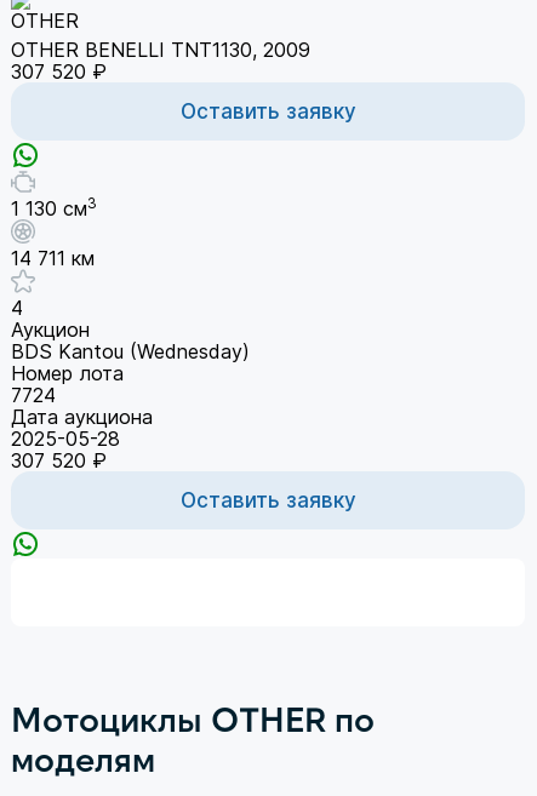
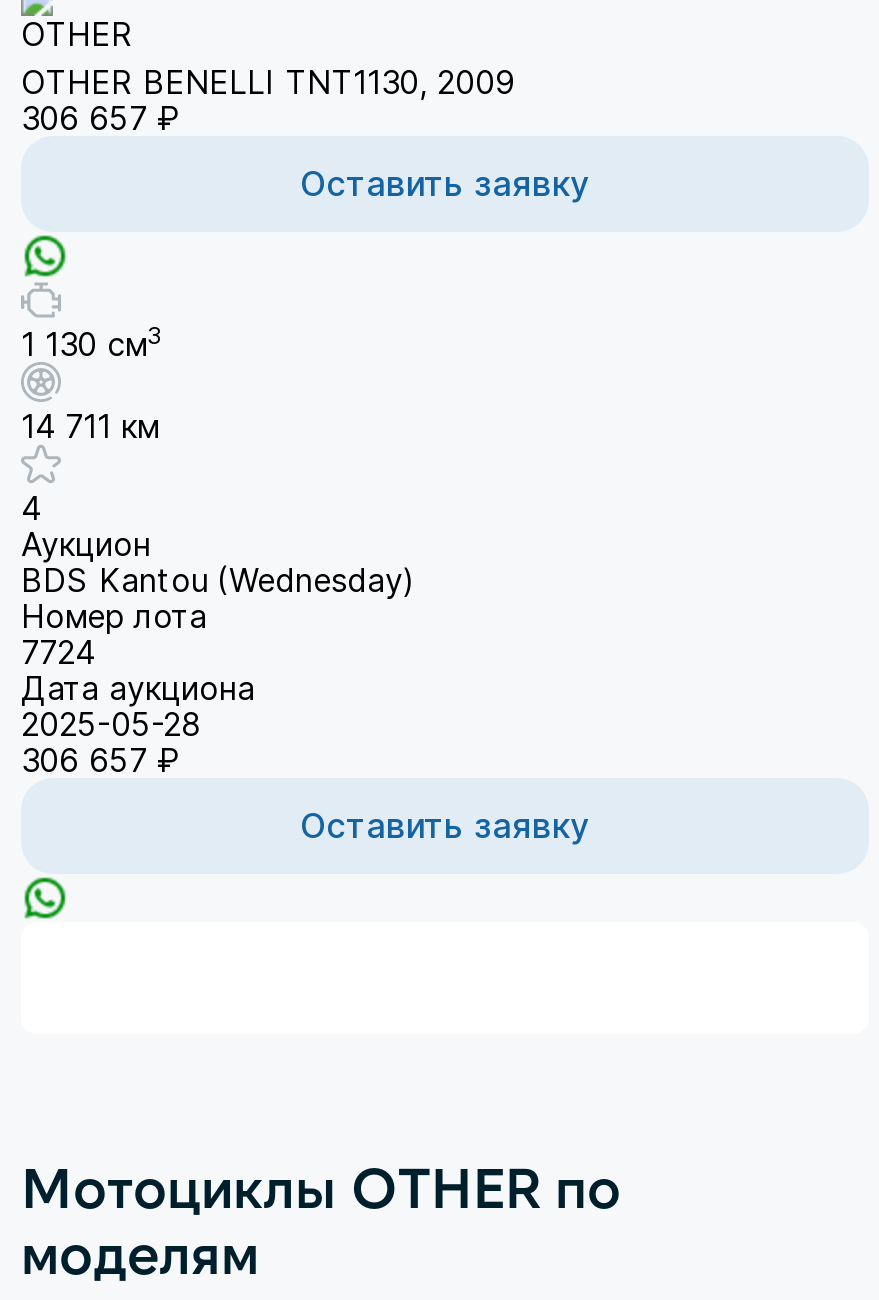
[11,60,107,84] 307 520 ₽ -> [21,98,181,138] 306 657 ₽
[11,449,107,473] 307 520 ₽ -> [21,740,181,780] 306 657 ₽

